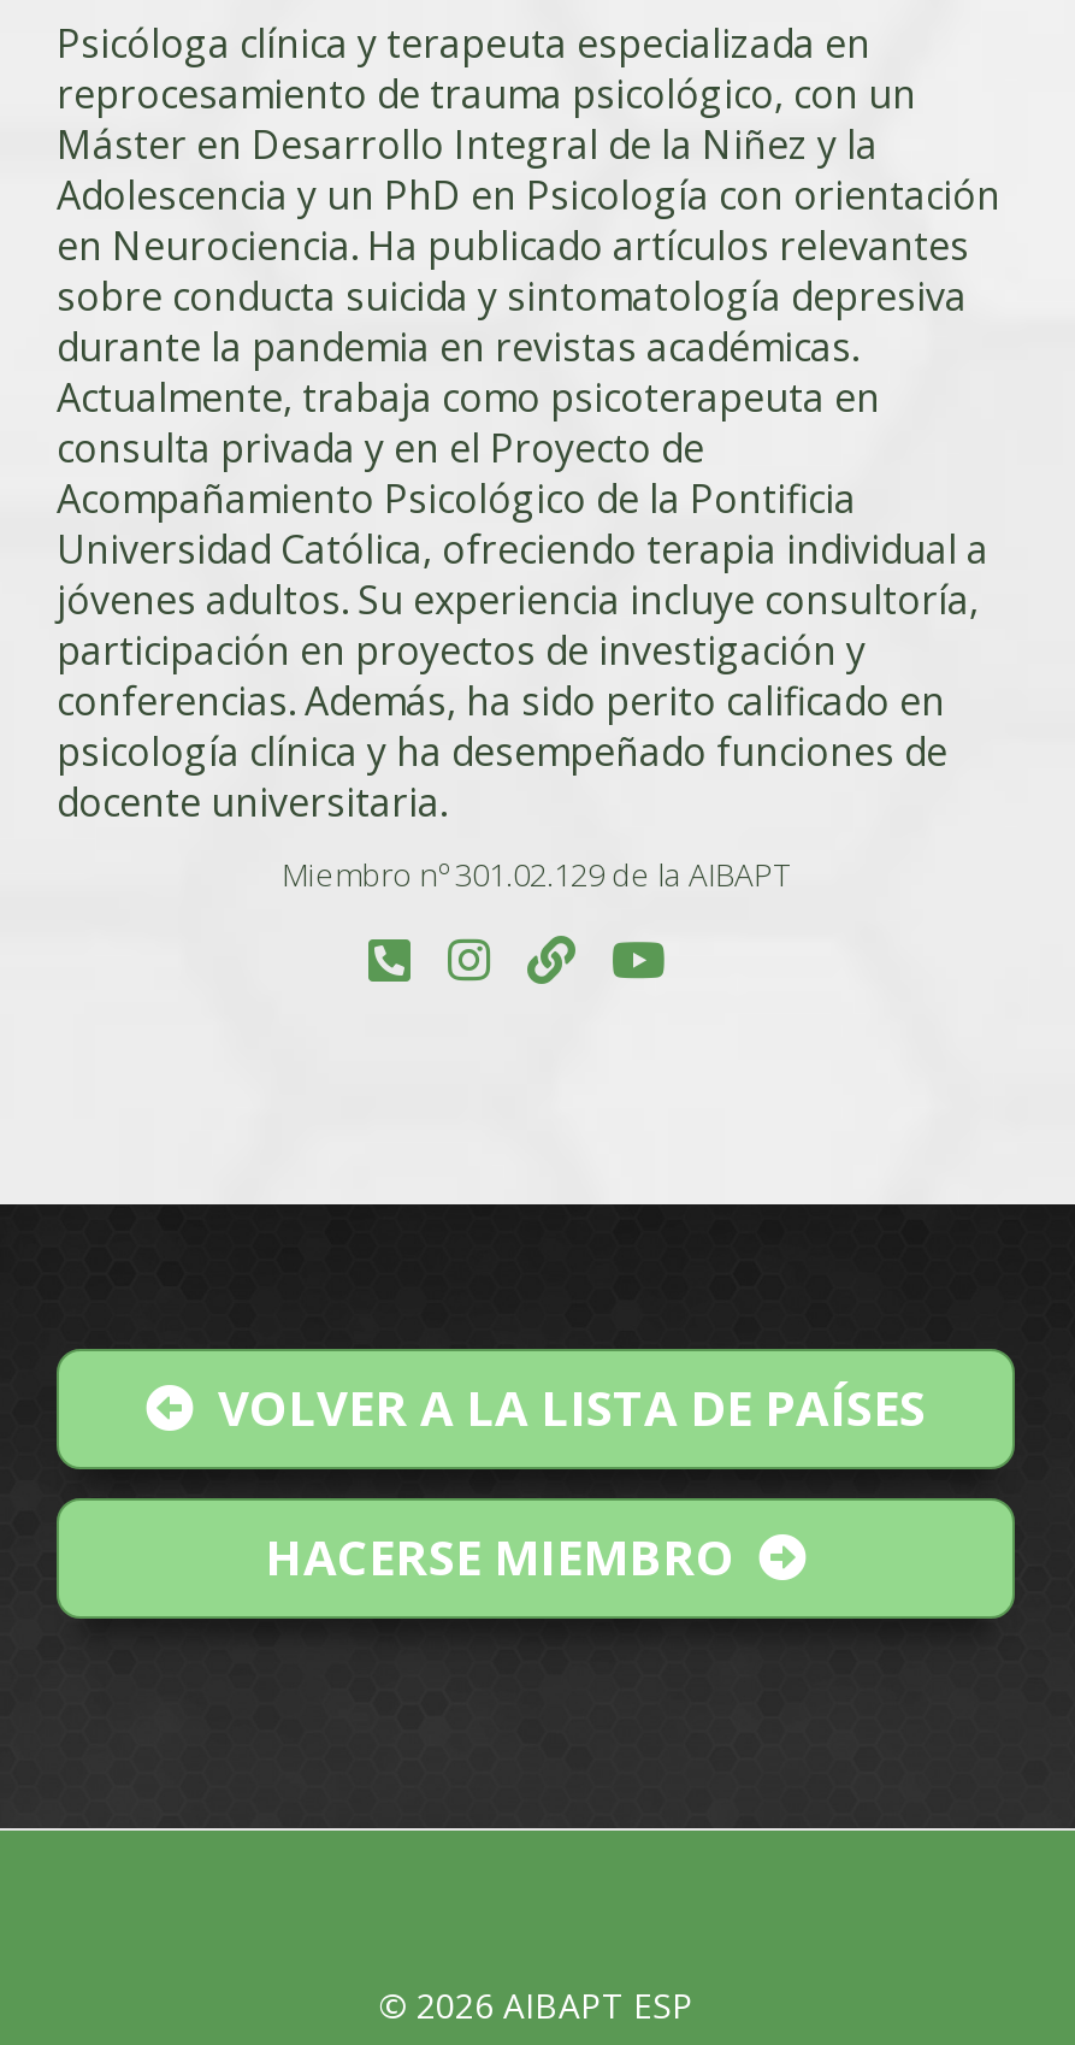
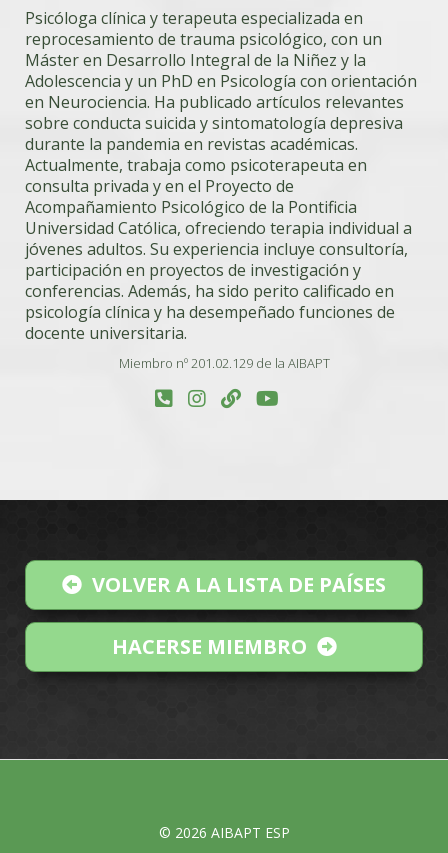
[282,851,790,895] Miembro nº 301.02.129 de la AIBAPT -> [118,354,329,372] Miembro nº 201.02.129 de la AIBAPT

